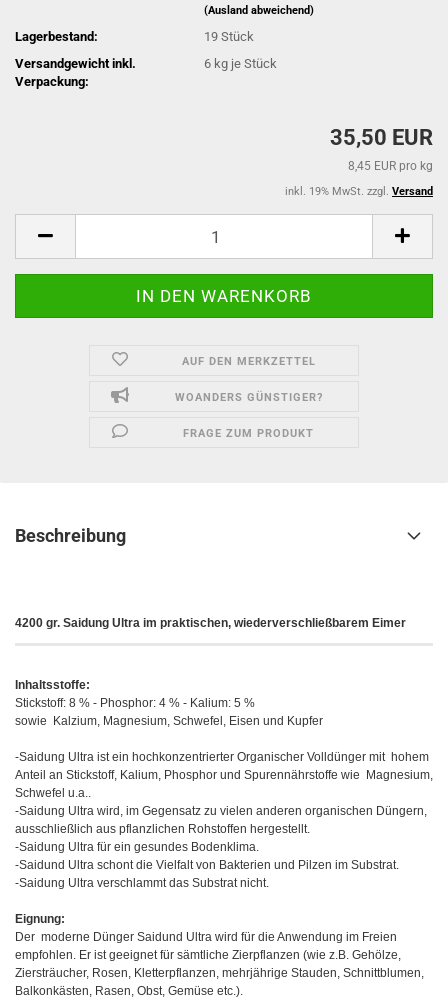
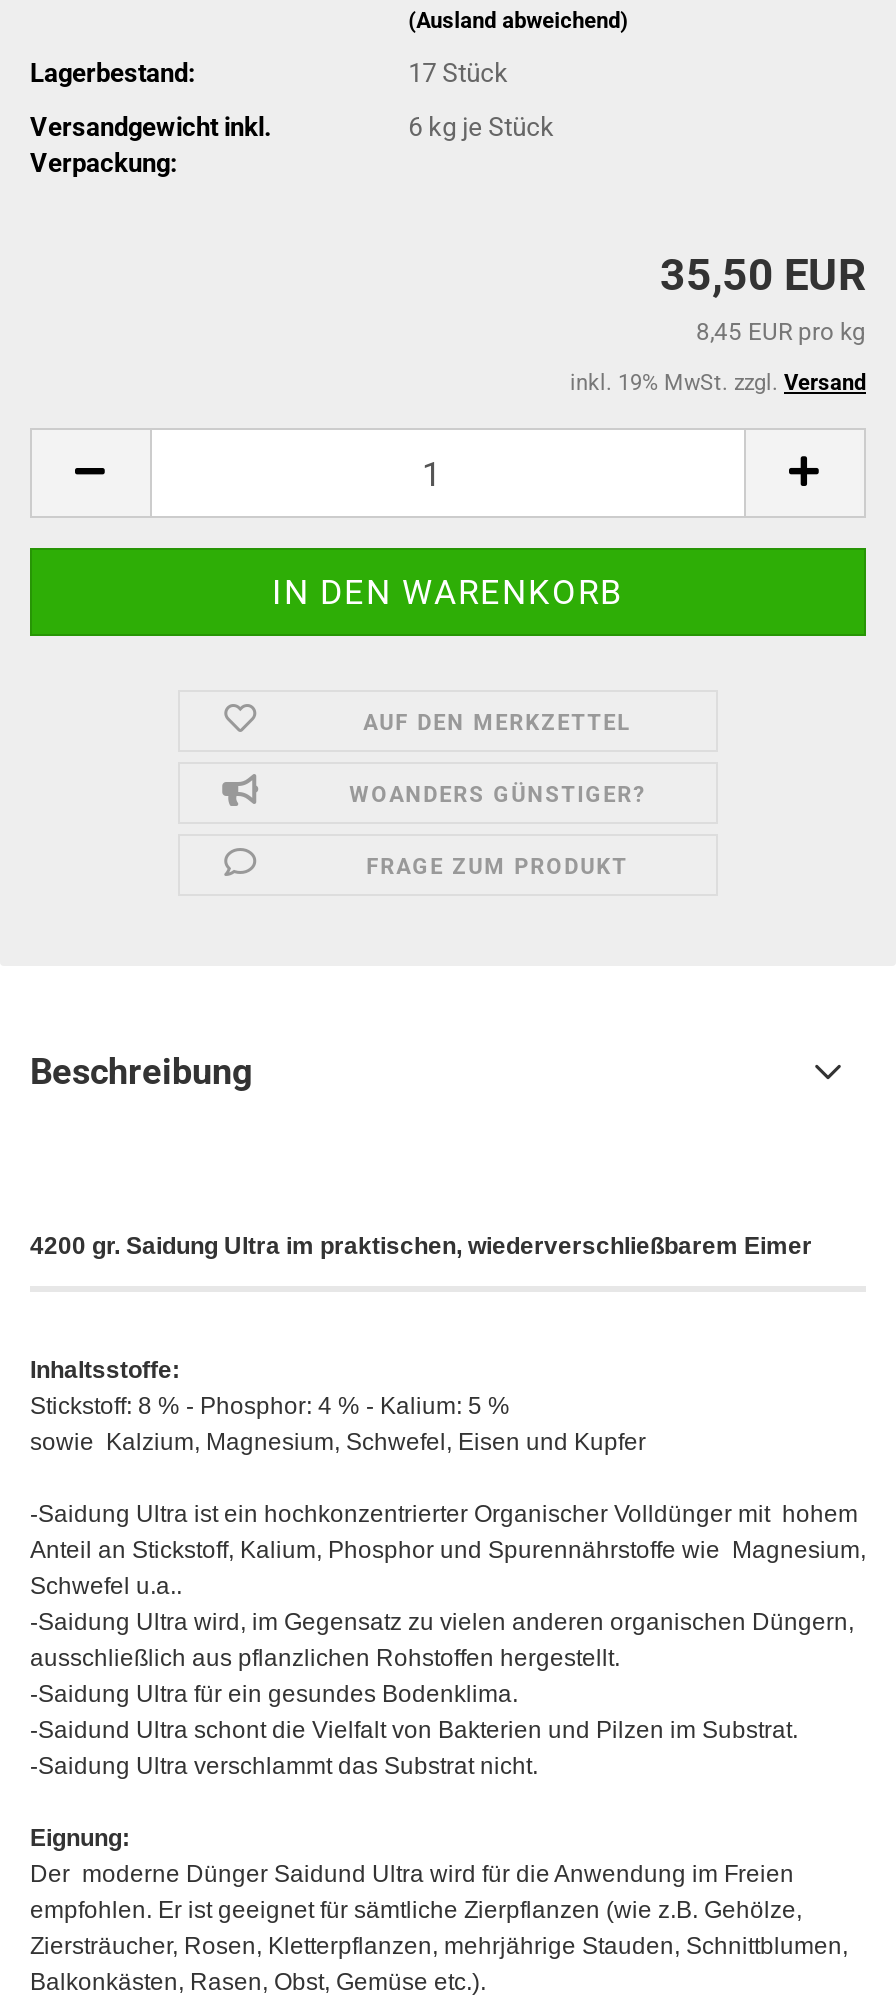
[204,28,254,43] 19 Stück -> [408,57,508,87] 17 Stück

